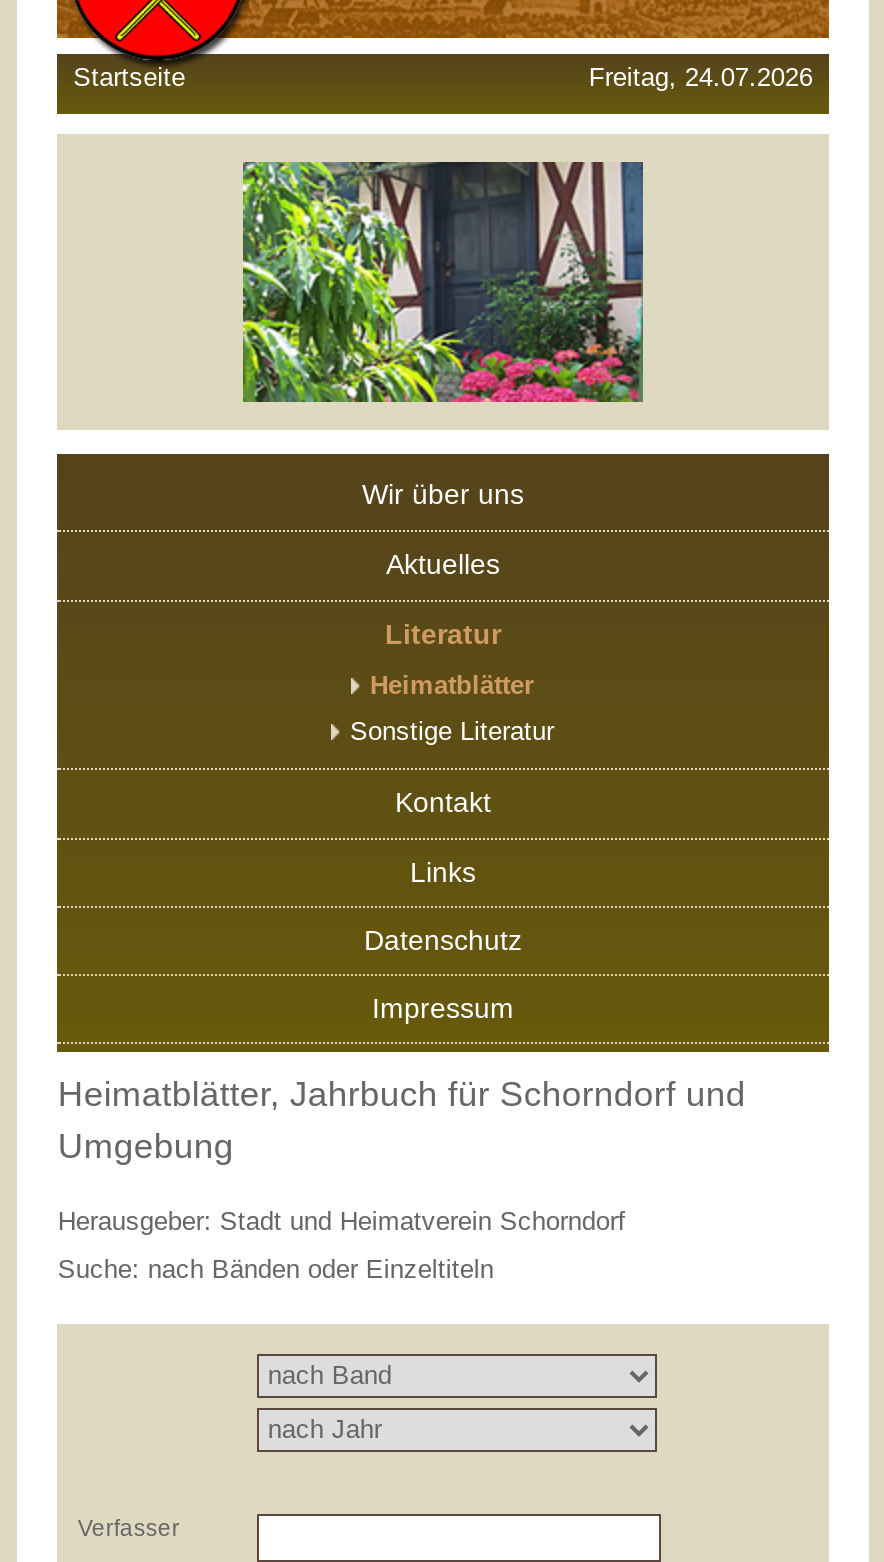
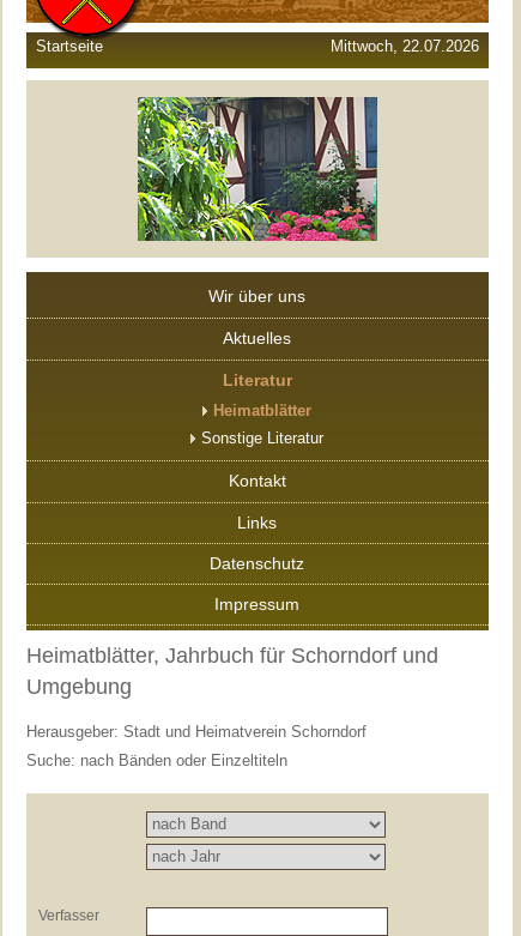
[589,62,813,92] Freitag, 24.07.2026 -> [330,37,479,55] Mittwoch, 22.07.2026

